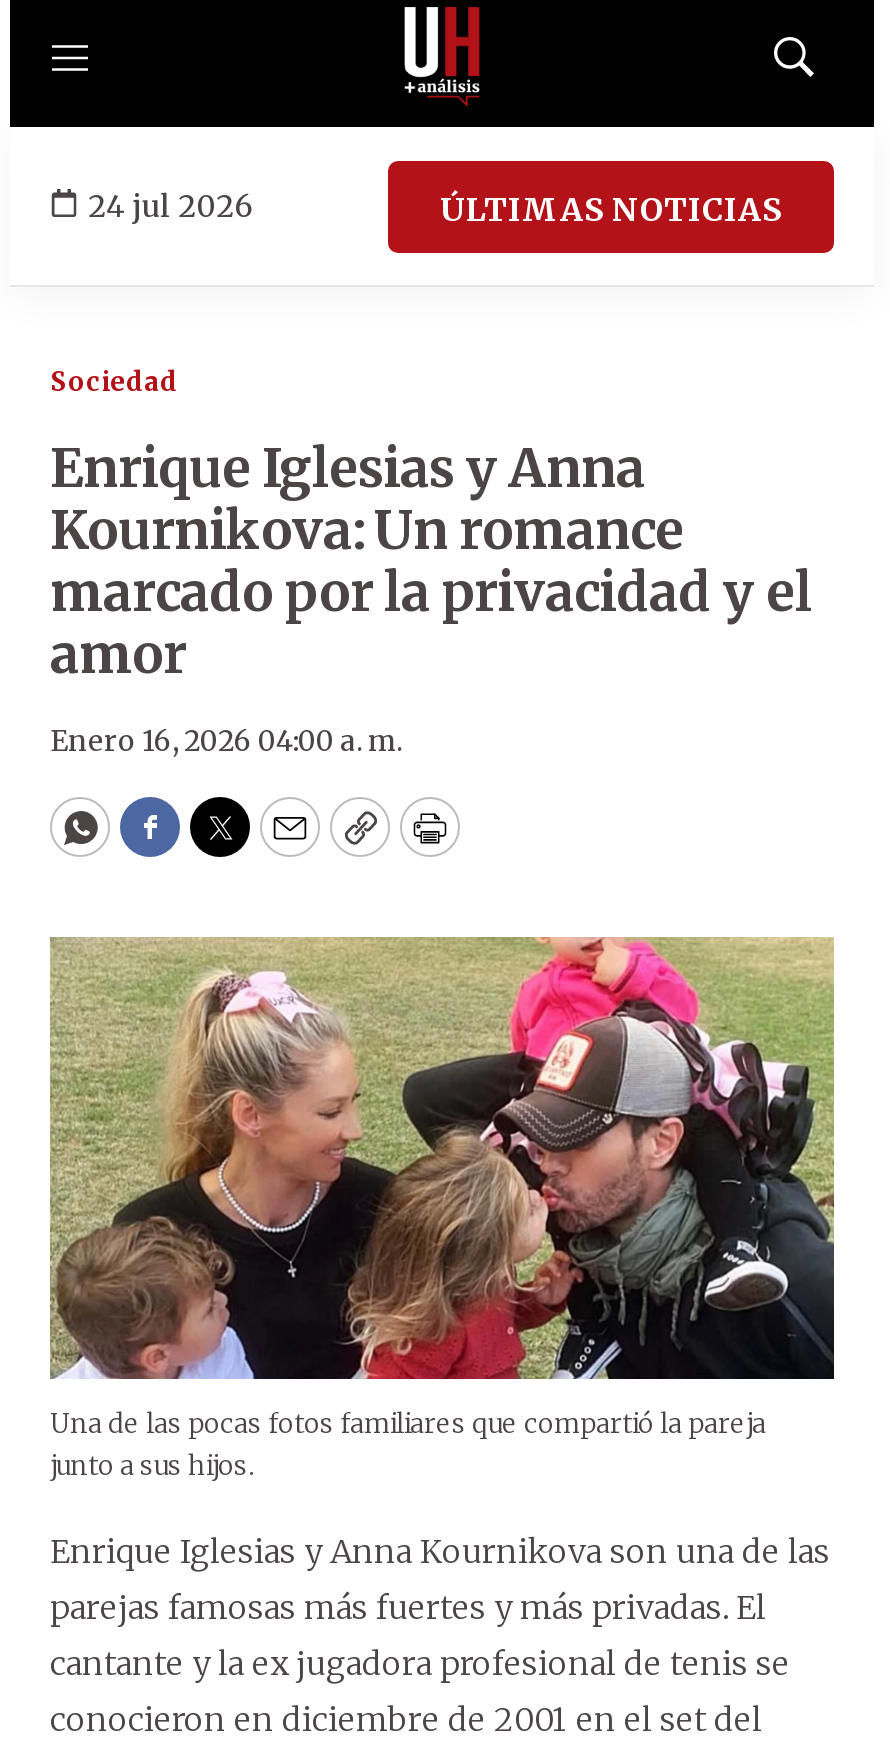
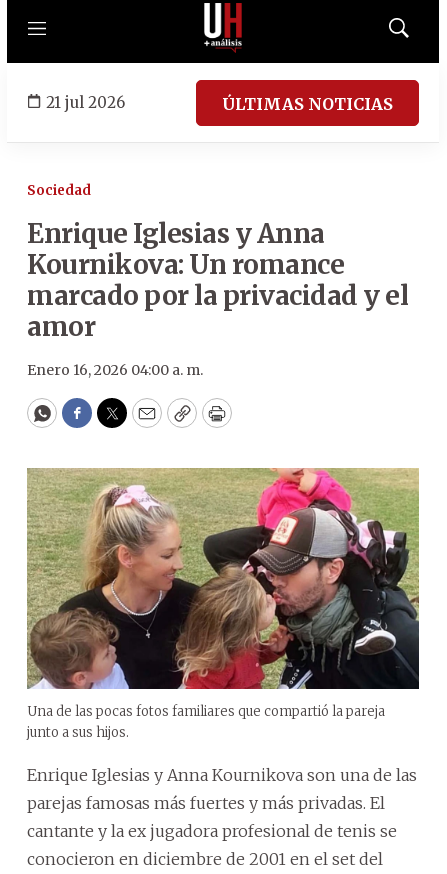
[88,186,252,224] 24 jul 2026 -> [46,92,125,111] 21 jul 2026

